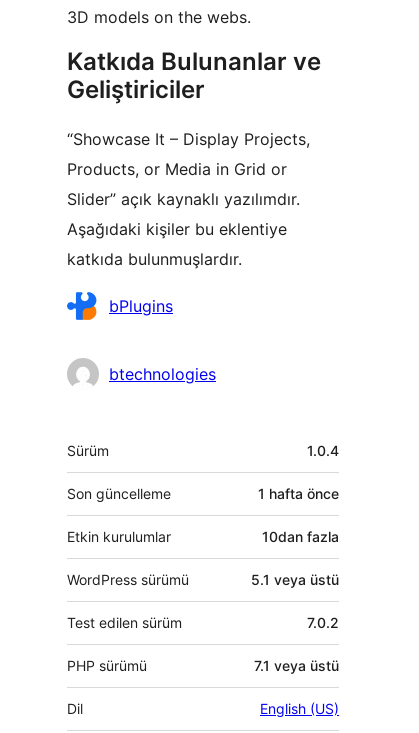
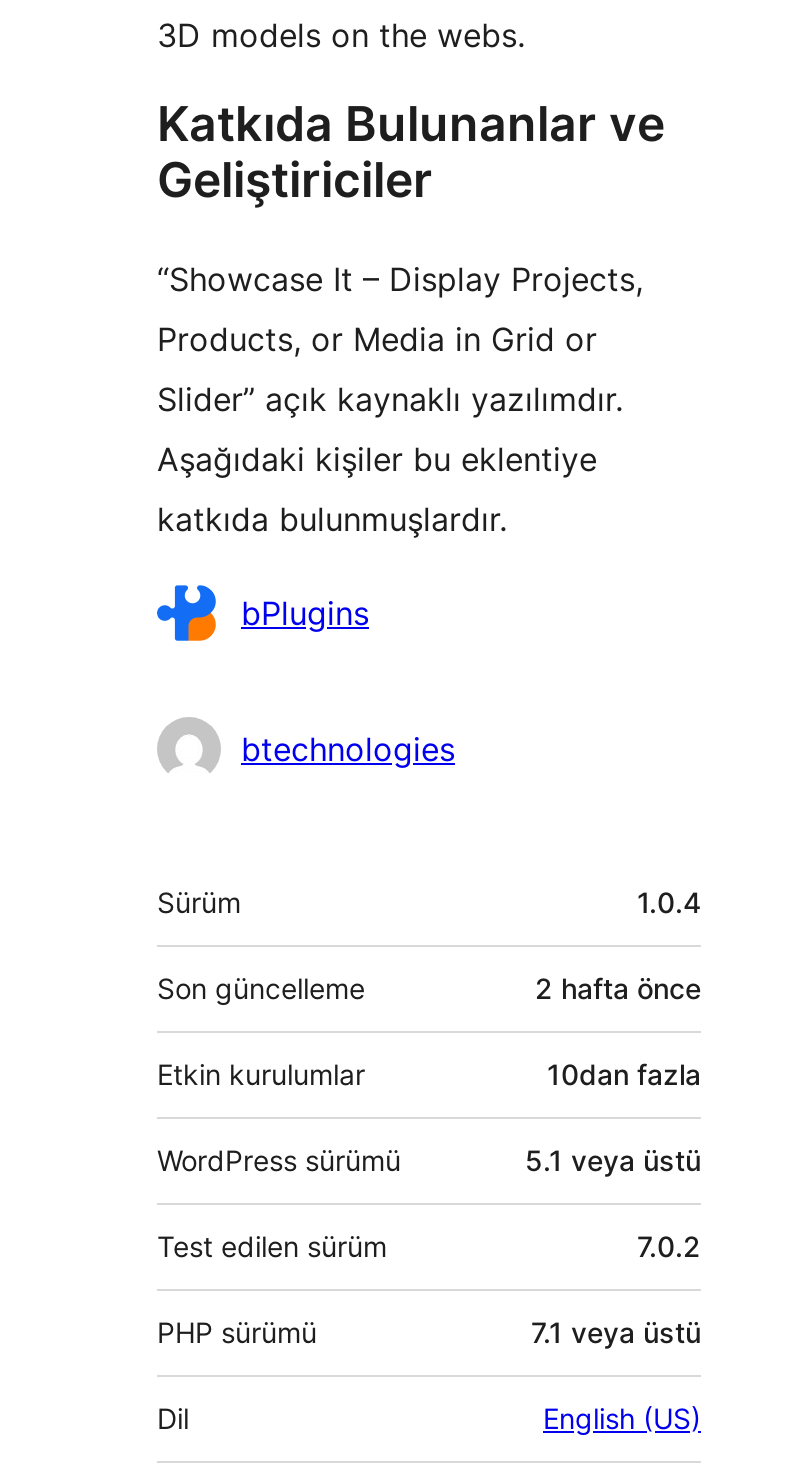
[258,485,339,502] 1 hafta önce -> [535,970,701,1004] 2 hafta önce

